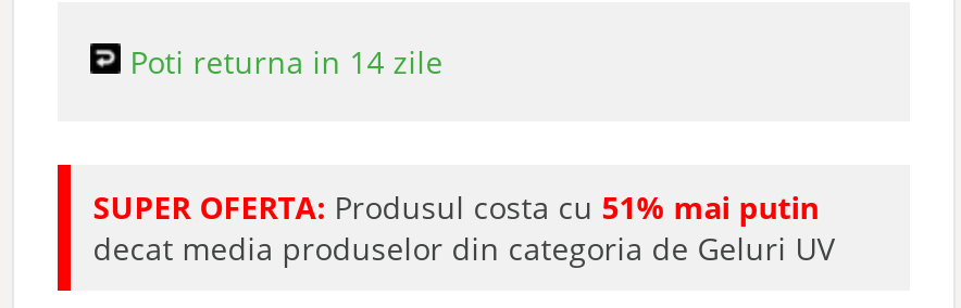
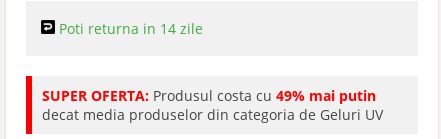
[93,187,819,228] SUPER OFERTA: Produsul costa cu 51% mai putin -> [42,86,376,105] SUPER OFERTA: Produsul costa cu 49% mai putin

